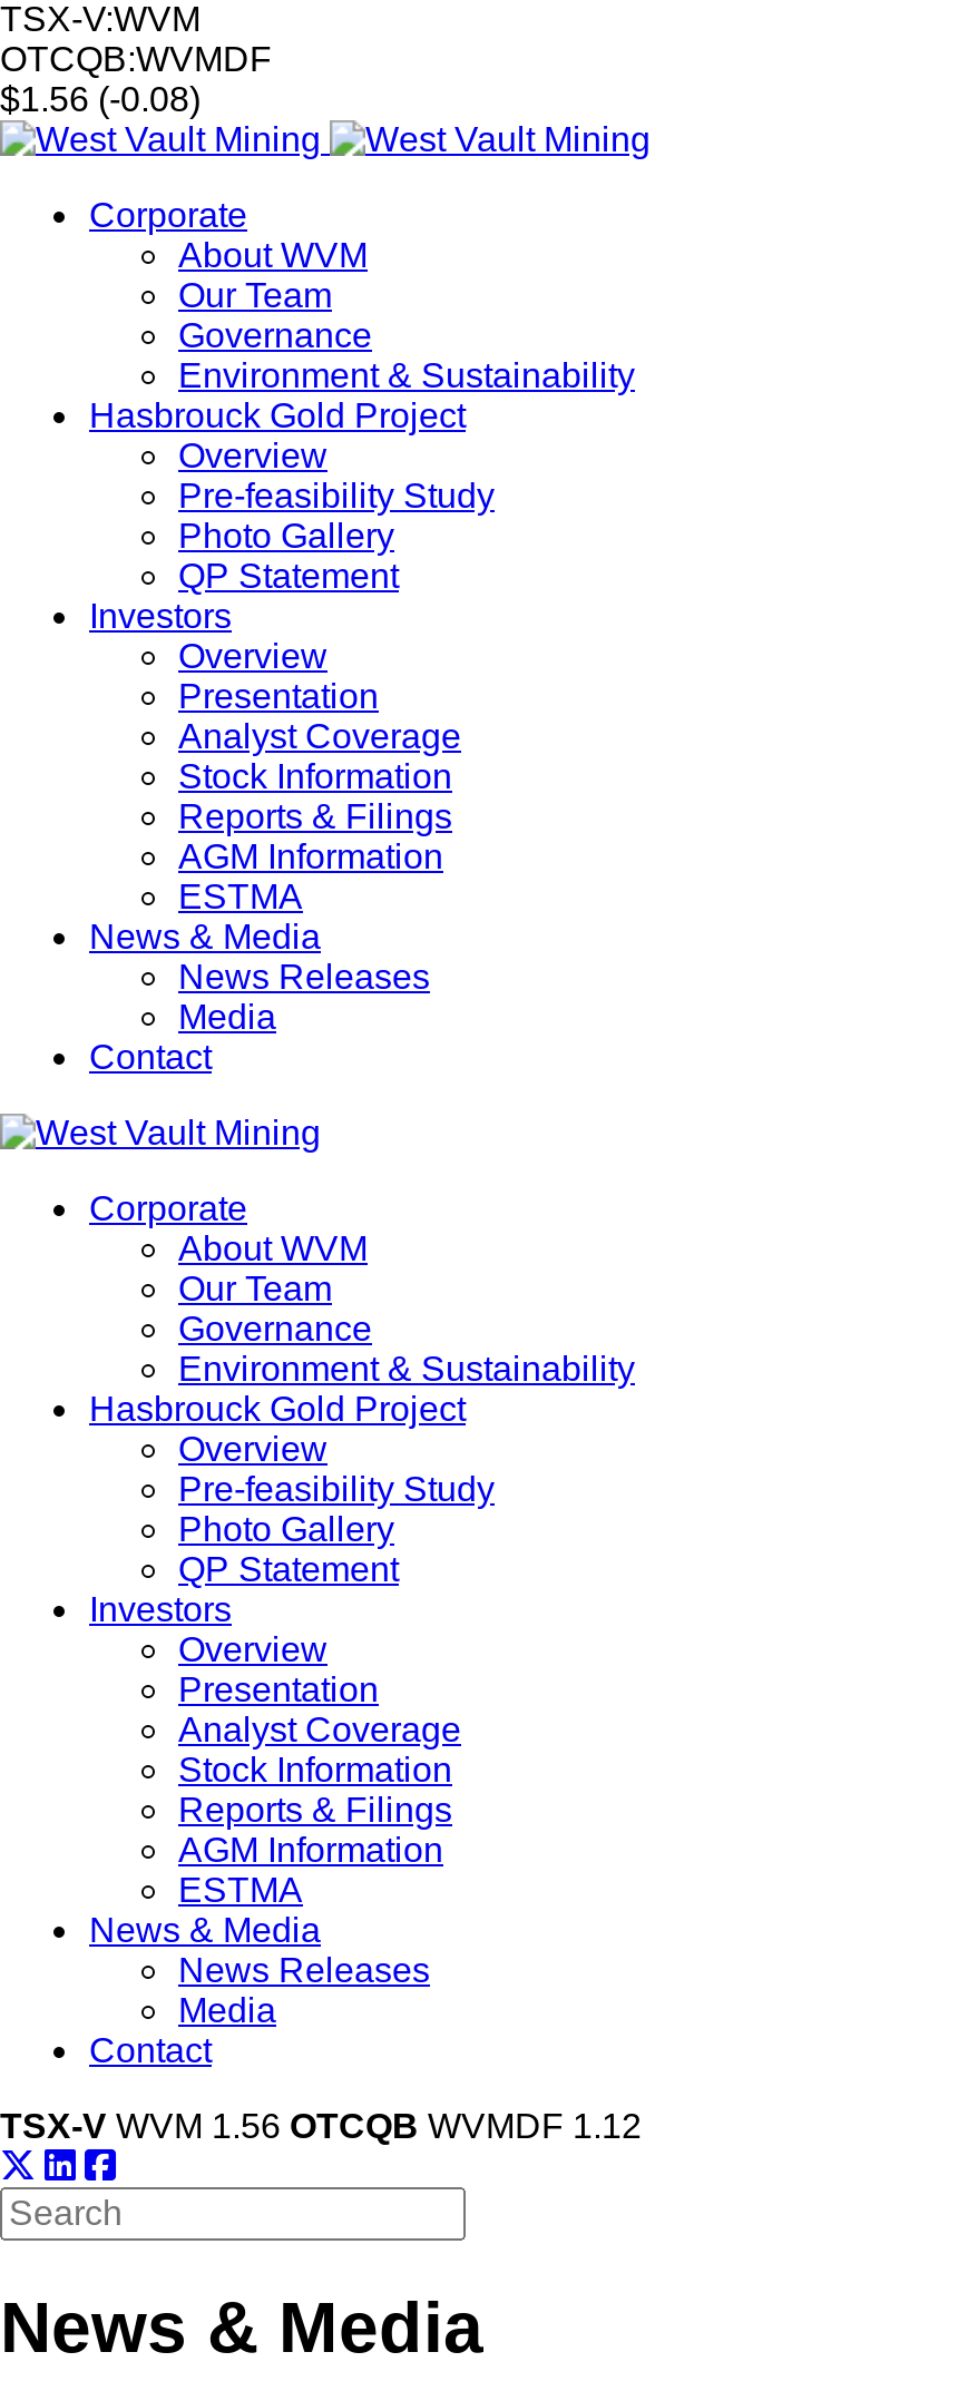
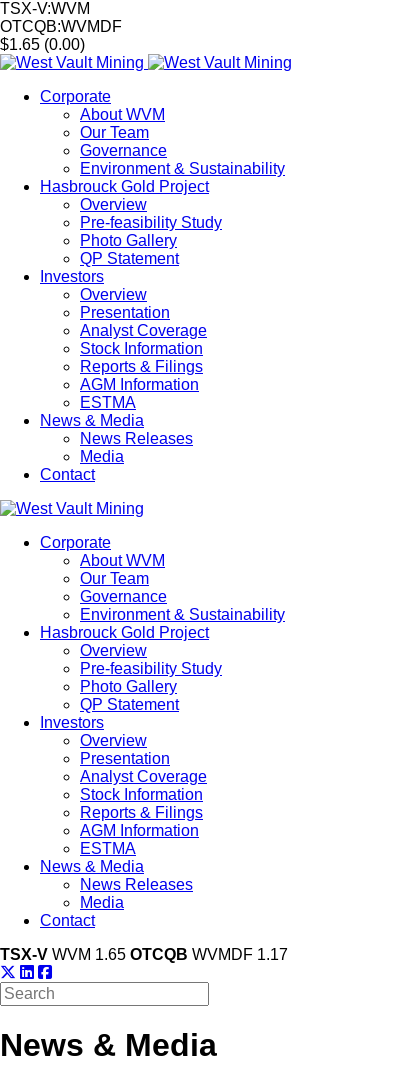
[0,80,201,118] $1.56 (-0.08) -> [0,36,85,53] $1.65 (0.00)
[0,2107,642,2145] TSX-V WVM 1.56 OTCQB WVMDF 1.12 -> [0,946,288,963] TSX-V WVM 1.65 OTCQB WVMDF 1.17

